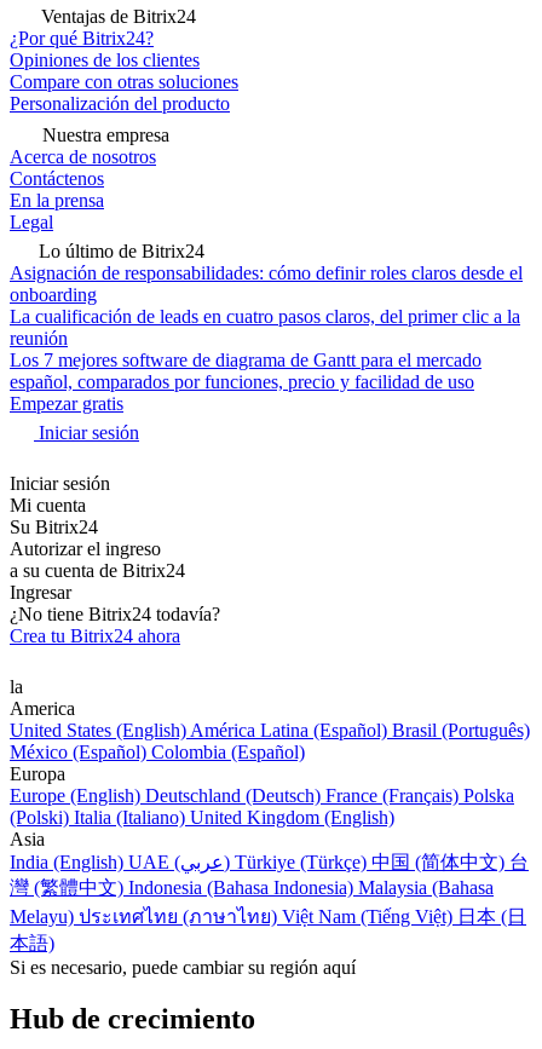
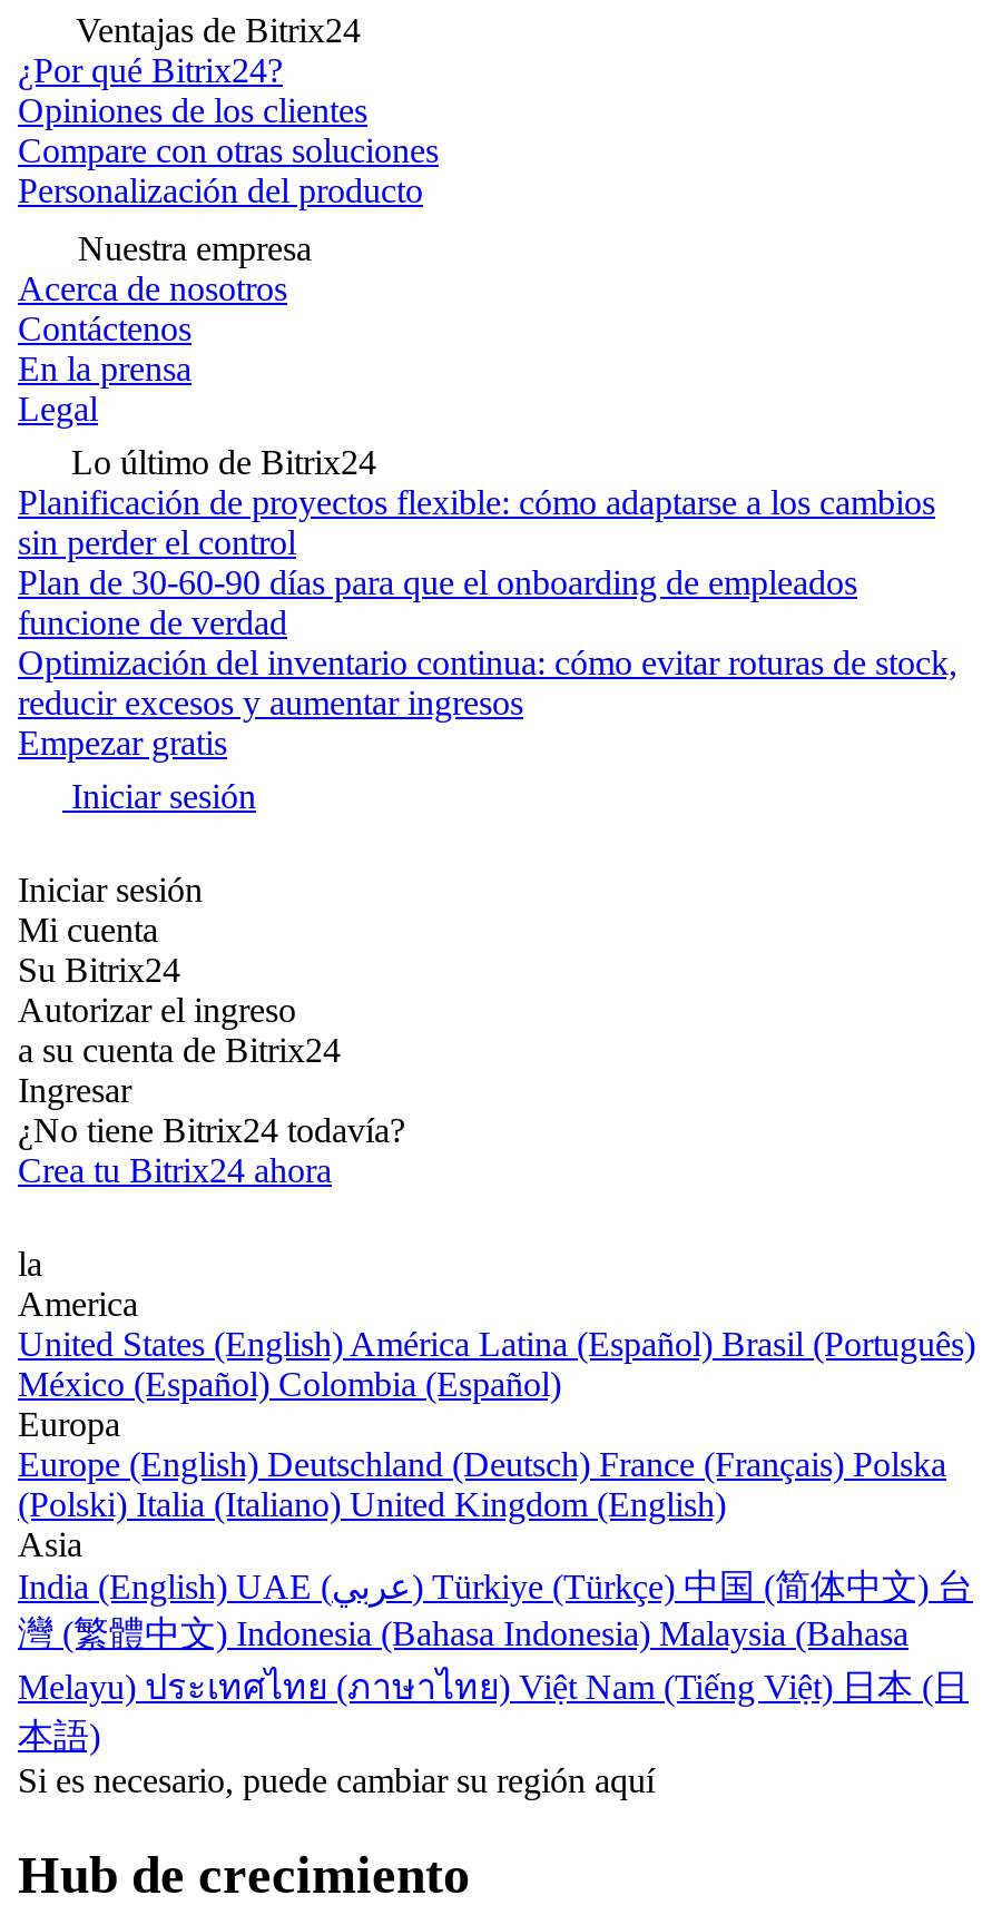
[10,263,523,392] Asignación de responsabilidades: cómo definir roles claros desde el | onboarding | La cualificación de leads en cuatro pasos claros, del primer clic a la | reunión | Los 7 mejores software de diagrama de Gantt para el mercado | español, comparados por funciones, precio y facilidad de uso -> [18,483,957,721] Planificación de proyectos flexible: cómo adaptarse a los cambios | sin perder el control | Plan de 30-60-90 días para que el onboarding de empleados | funcione de verdad | Optimización del inventario continua: cómo evitar roturas de stock, | reducir excesos y aumentar ingresos

